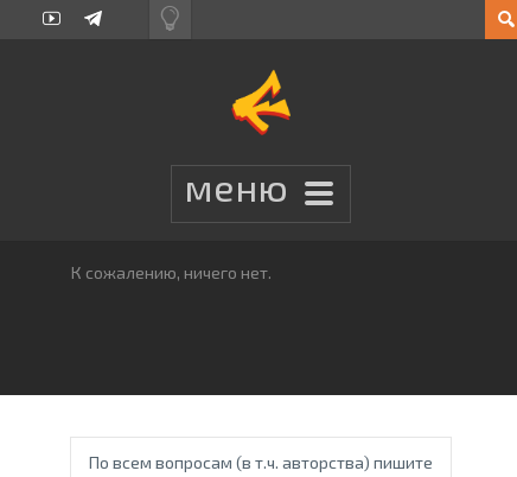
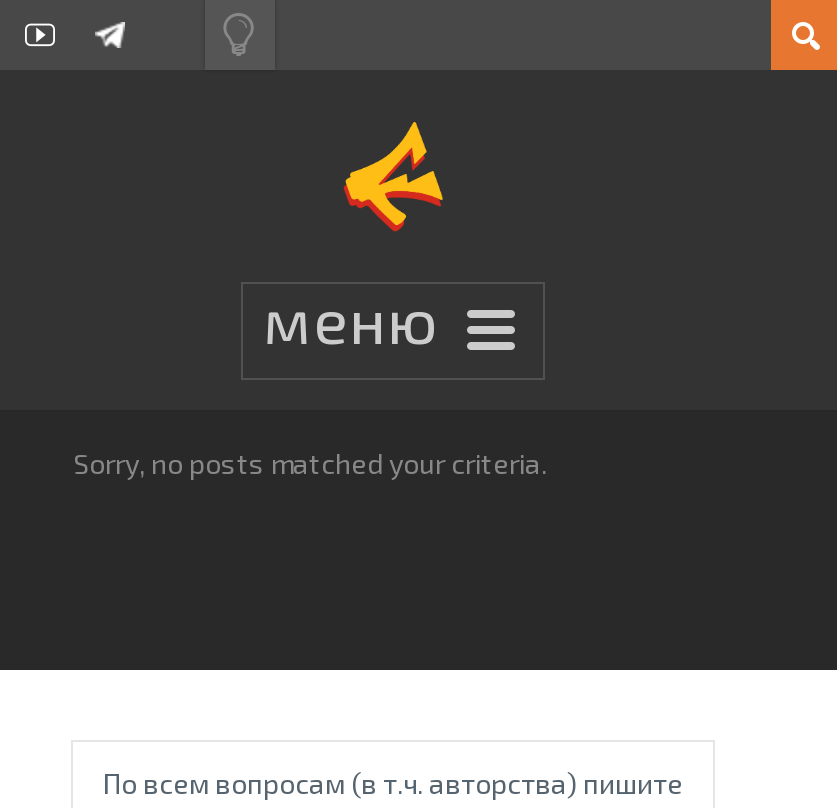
[71,262,272,282] К сожалению, ничего нет. -> [73,446,547,480] Sorry, no posts matched your criteria.

